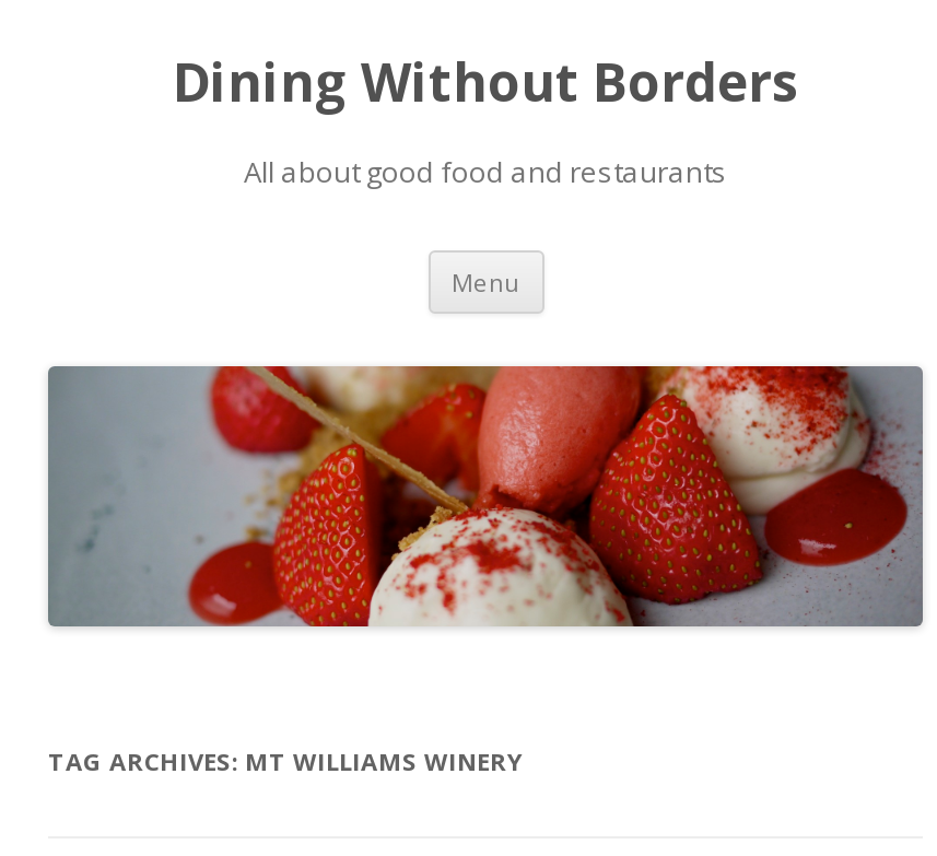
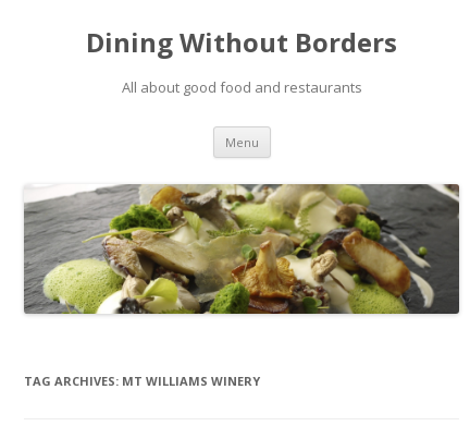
[46,364,923,629] [image] -> [24,183,459,315] [image]

